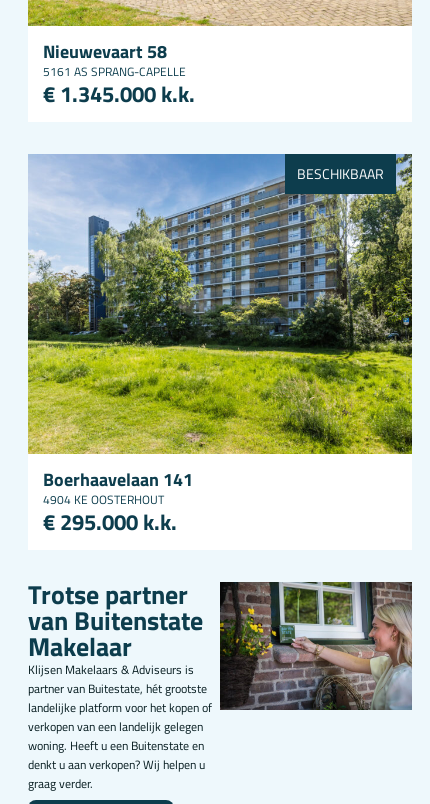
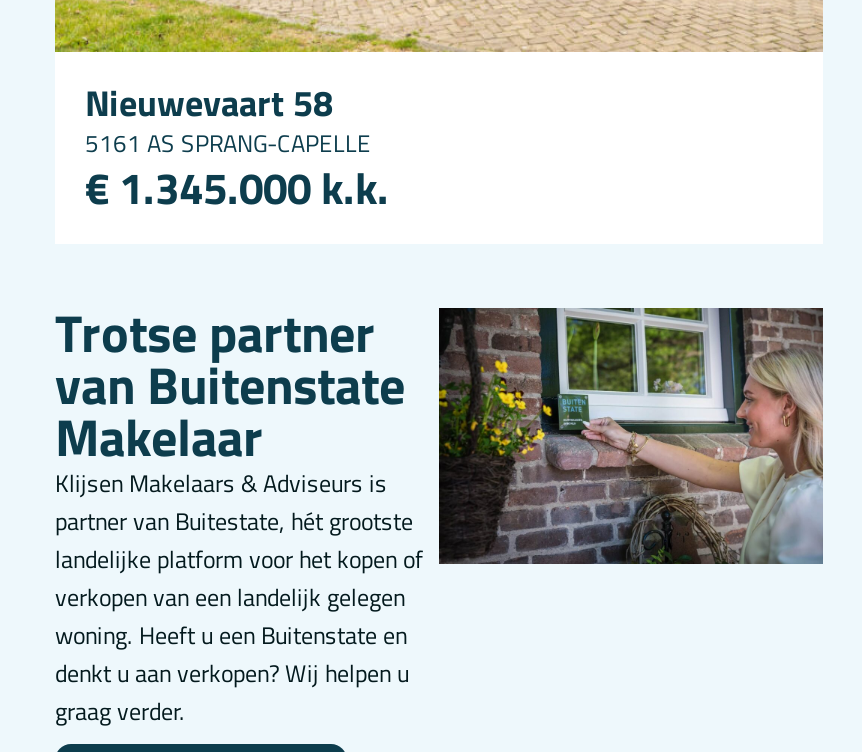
[27,153,413,455] [image] | BESCHIKBAAR -> none
[43,466,193,539] Boerhaavelaan 141 | 4904 KE OOSTERHOUT | € 295.000 k.k. -> none

